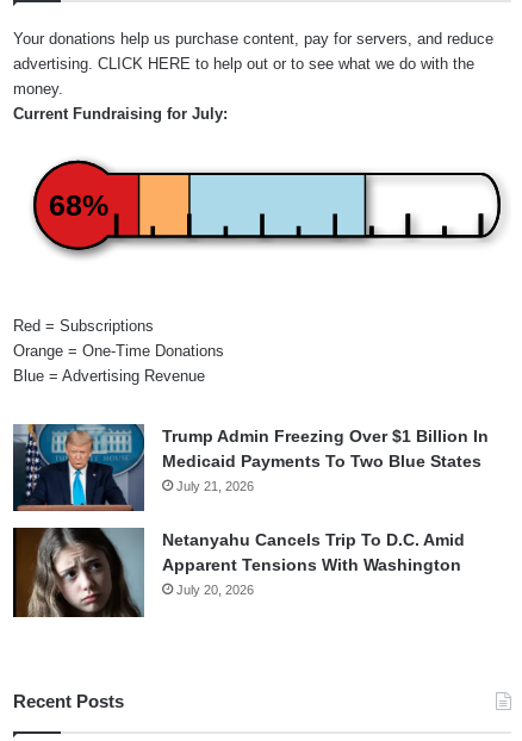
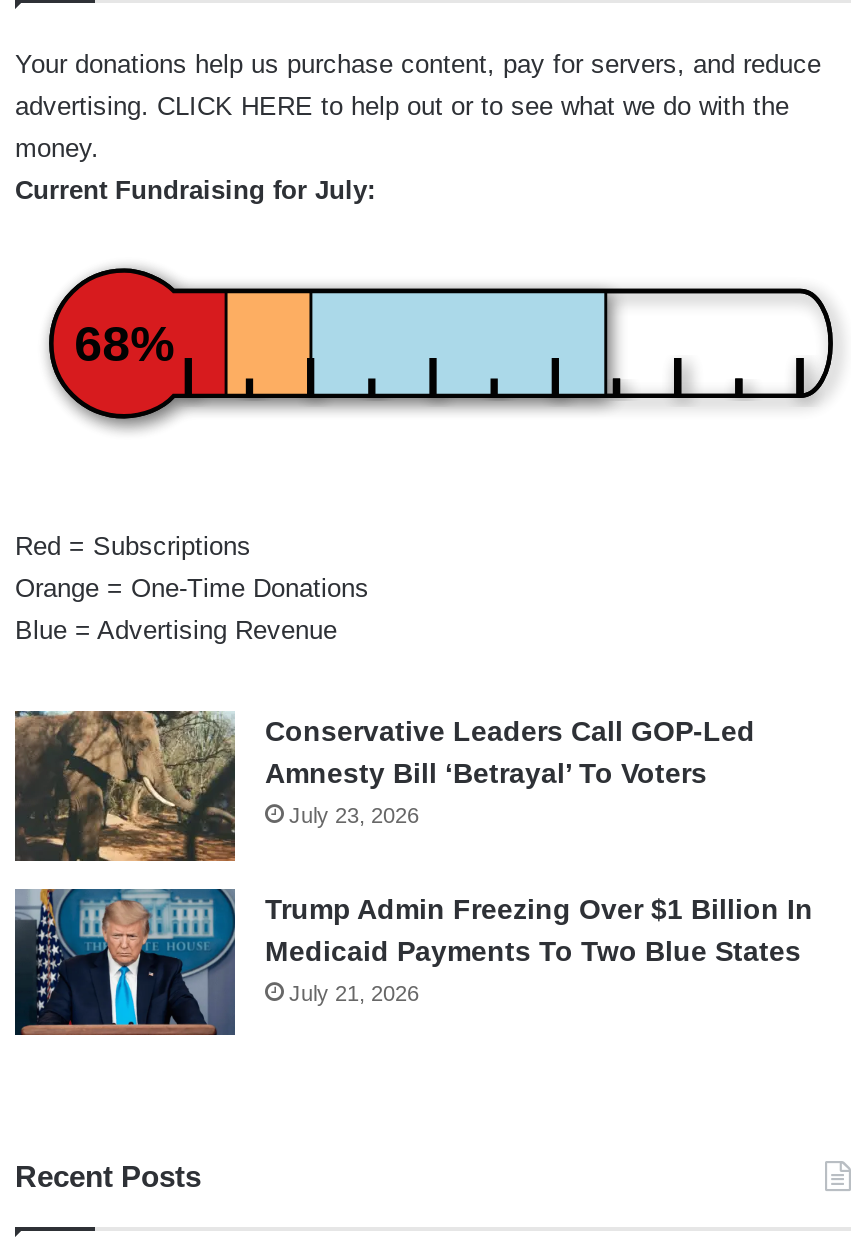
none -> [15,709,755,863] [image] | Conservative Leaders Call GOP-Led | Amnesty Bill ‘Betrayal’ To Voters | July 23, 2026
moved [12,422,489,511] -> [13,885,813,1035]: [image] | Trump Admin Freezing Over $1 Billion In | Medicaid Payments To Two Blue States | July 21, 2026
[12,527,465,618] [image] | Netanyahu Cancels Trip To D.C. Amid | Apparent Tensions With Washington | July 20, 2026 -> none

